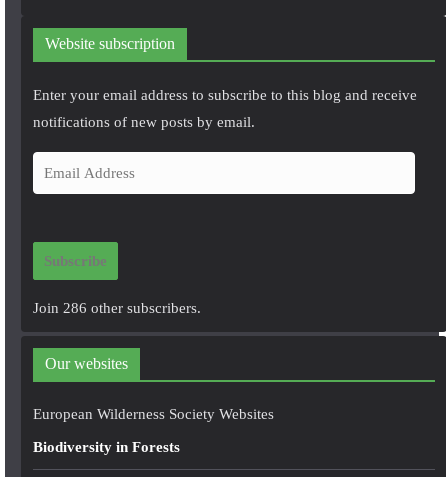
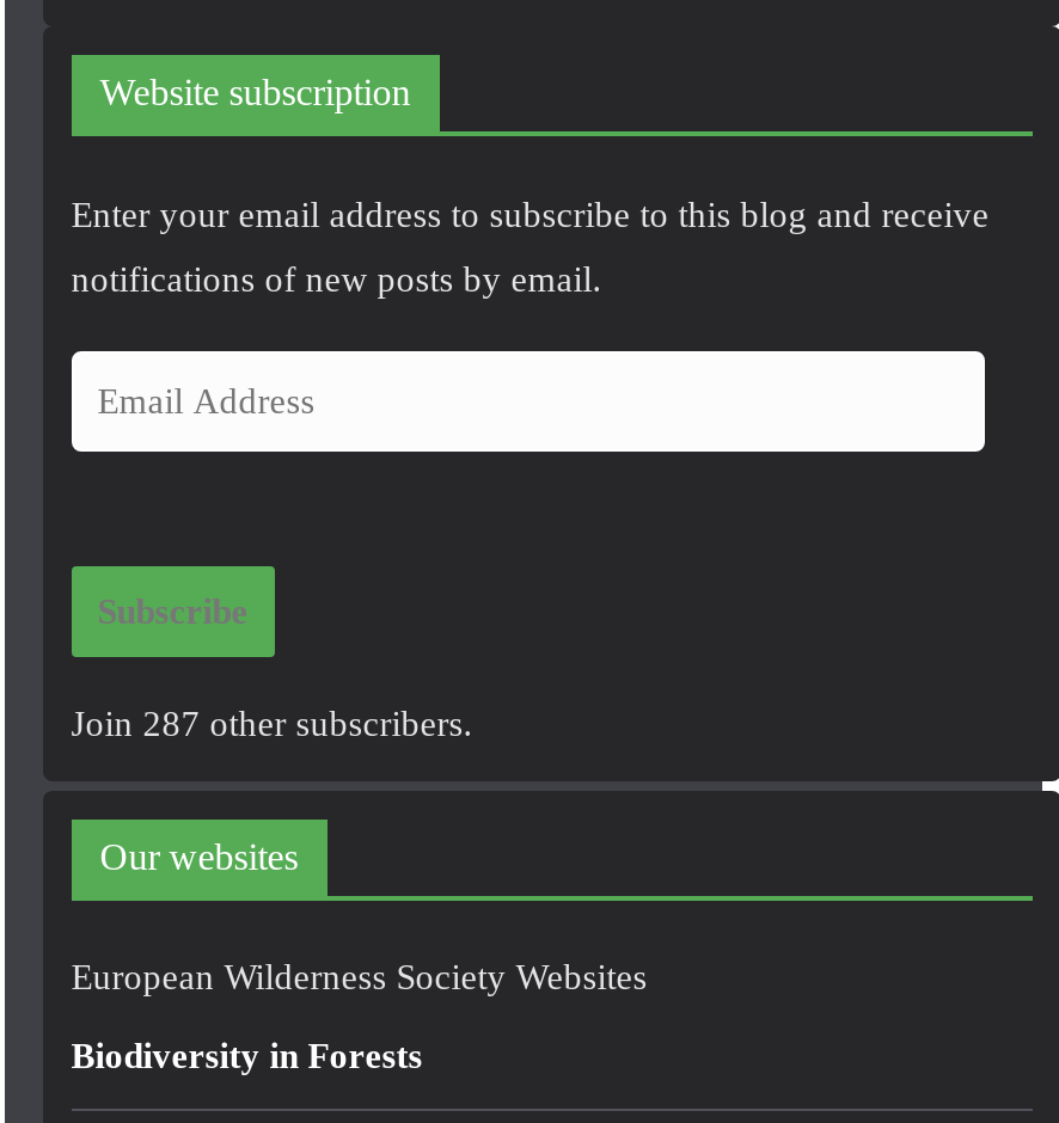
[33,300,201,316] Join 286 other subscribers. -> [71,705,473,743] Join 287 other subscribers.

